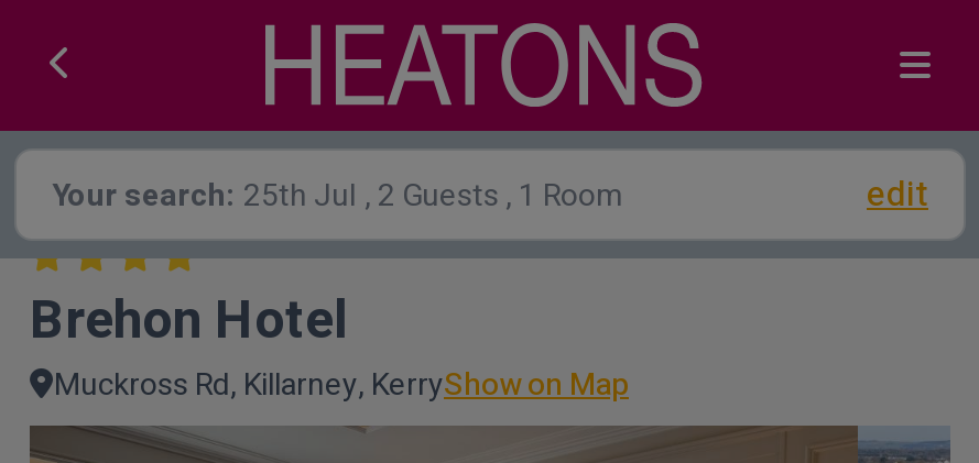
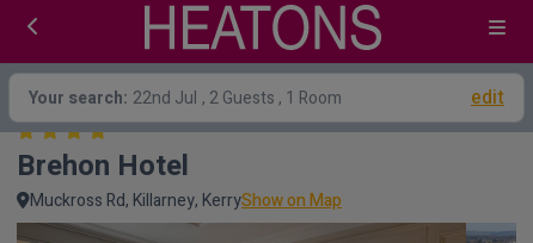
[52,173,622,219] Your search: 25th Jul , 2 Guests , 1 Room -> [29,86,342,111] Your search: 22nd Jul , 2 Guests , 1 Room

